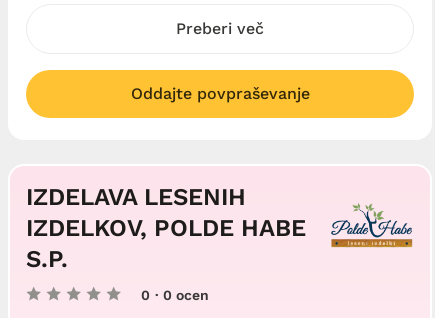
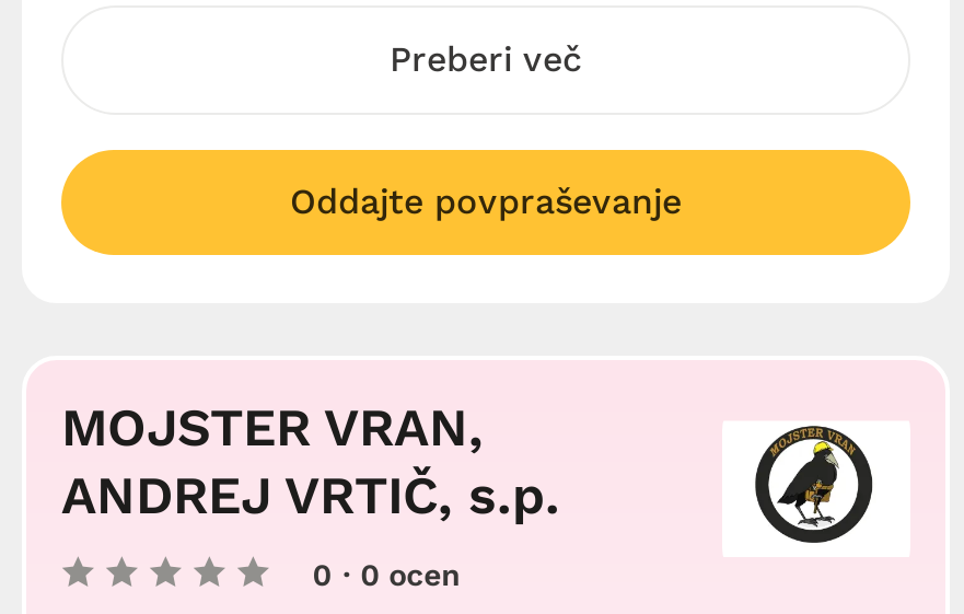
[26,183,306,273] IZDELAVA LESENIH | IZDELKOV, POLDE HABE | S.P. -> [61,397,560,526] MOJSTER VRAN, | ANDREJ VRTIČ, s.p.
[330,203,413,250] [image] -> [727,424,906,546] [image]

